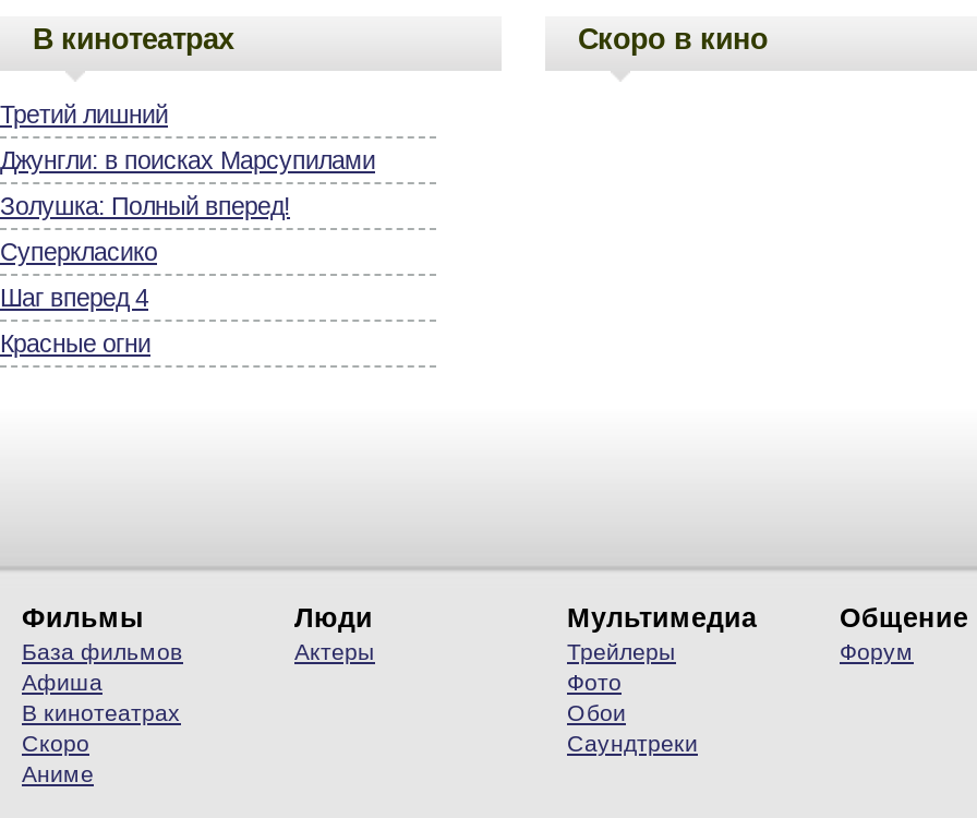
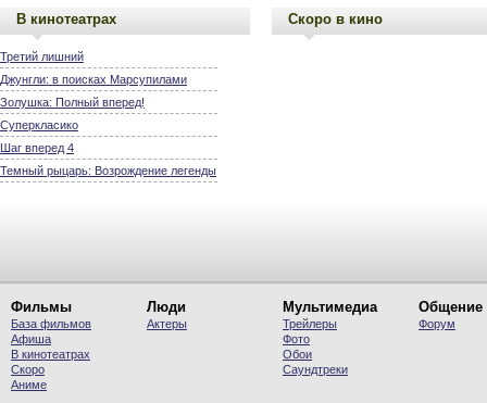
[0,330,150,356] Красные огни -> [0,164,216,177] Темный рыцарь: Возрождение легенды

